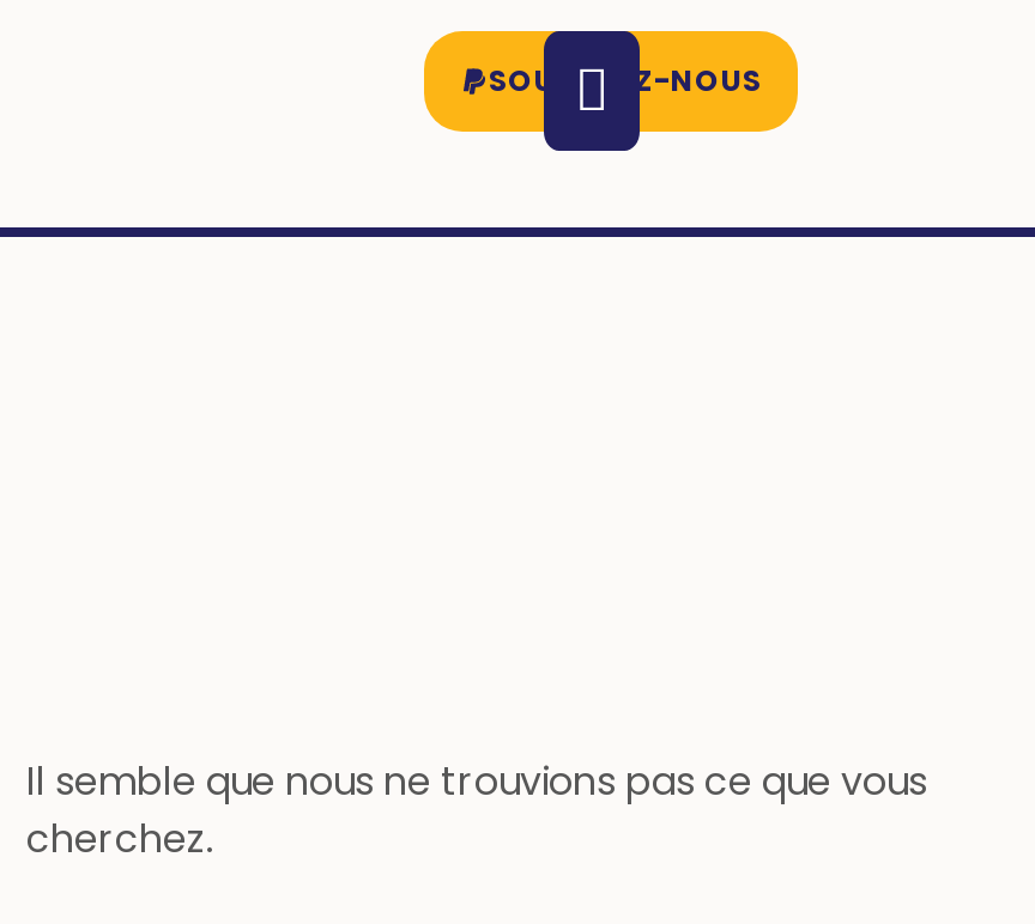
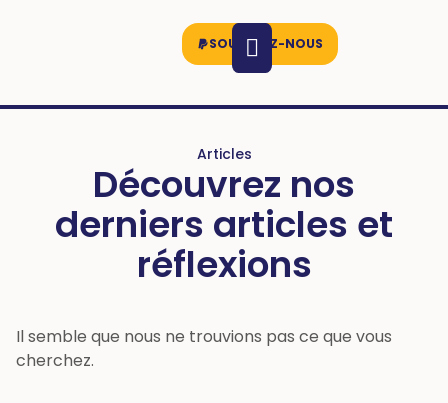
none -> [55,144,393,290] Articles | Découvrez nos | derniers articles et | réflexions

